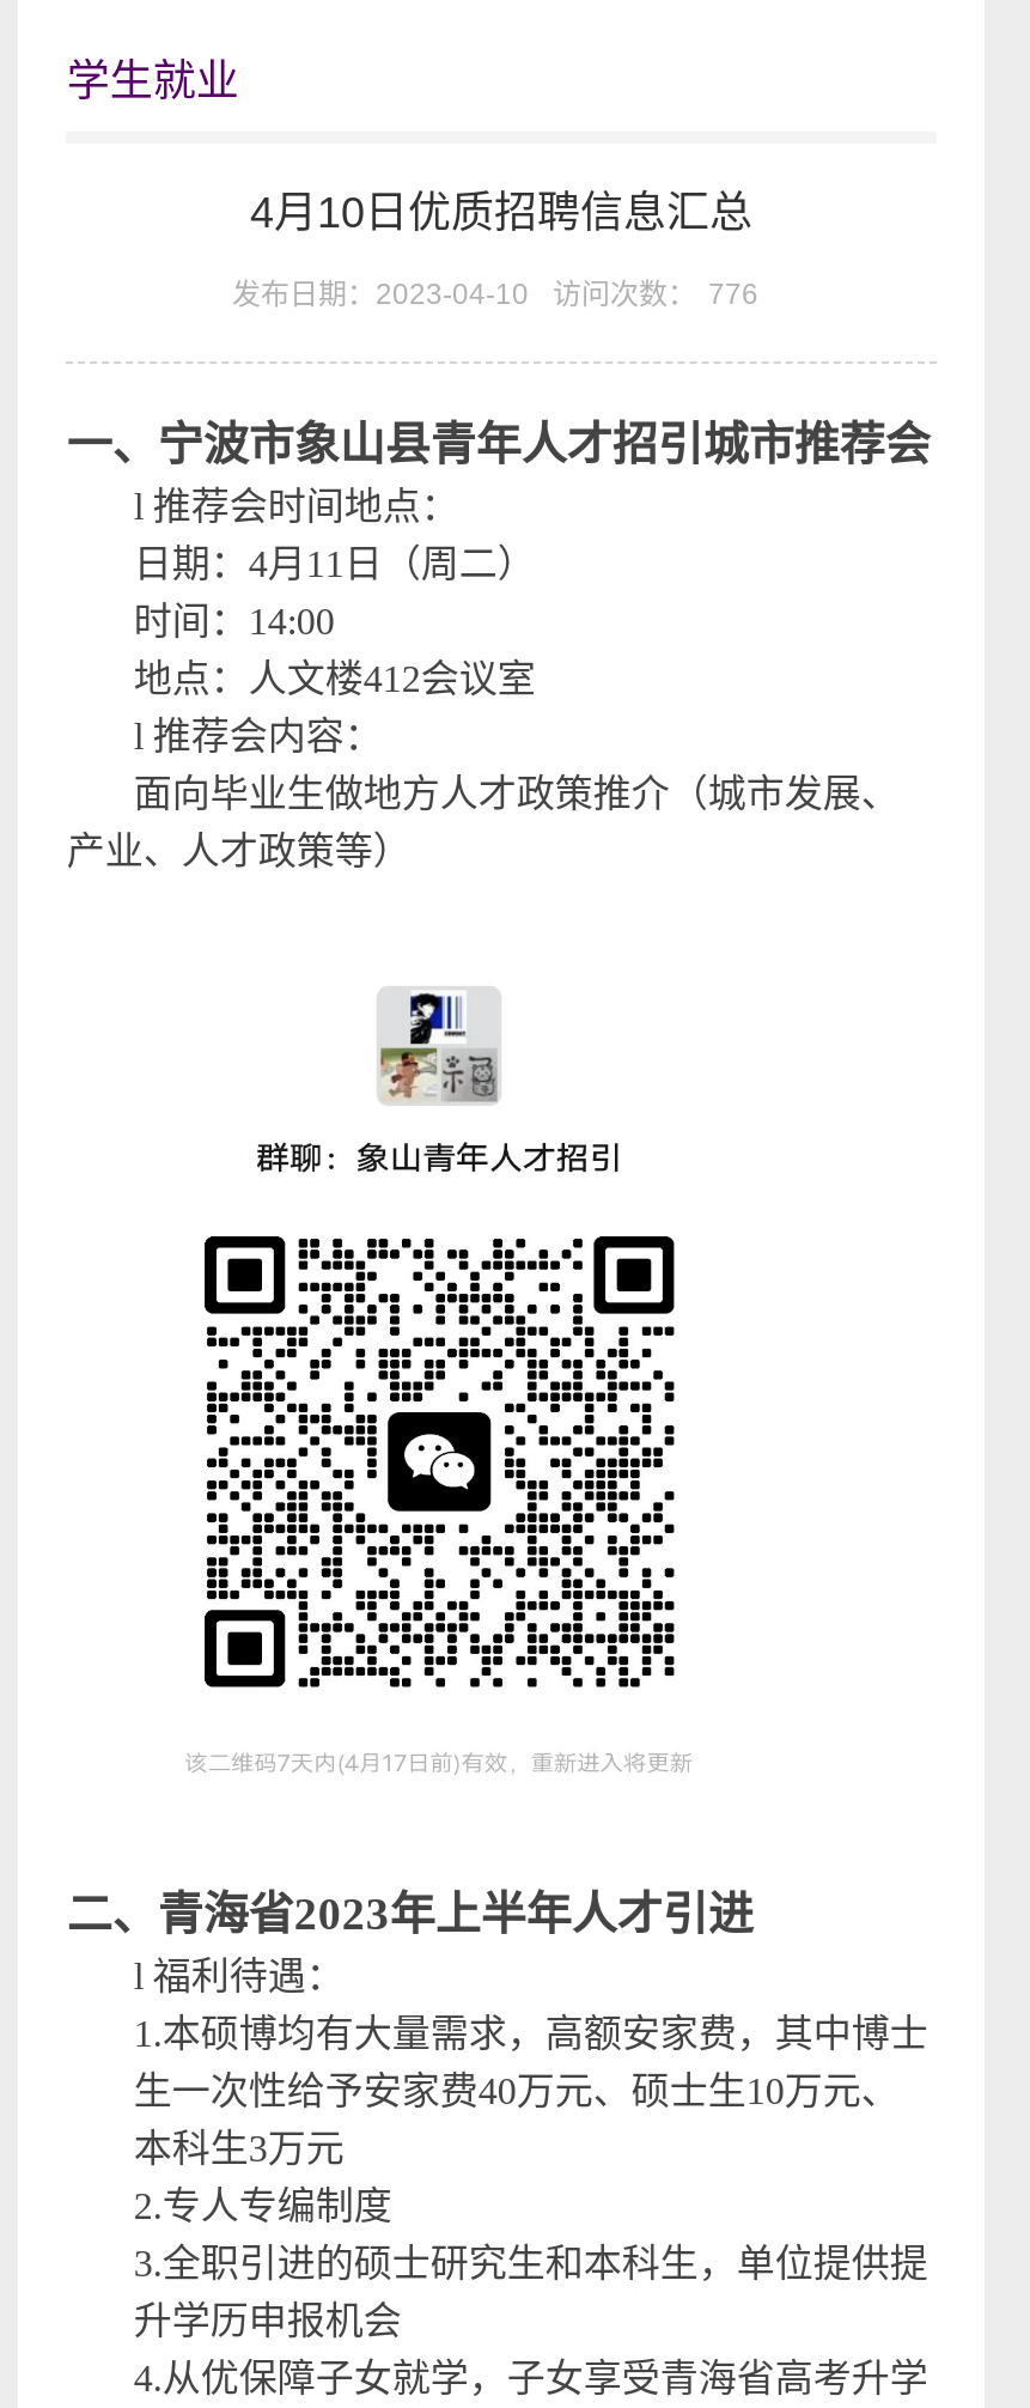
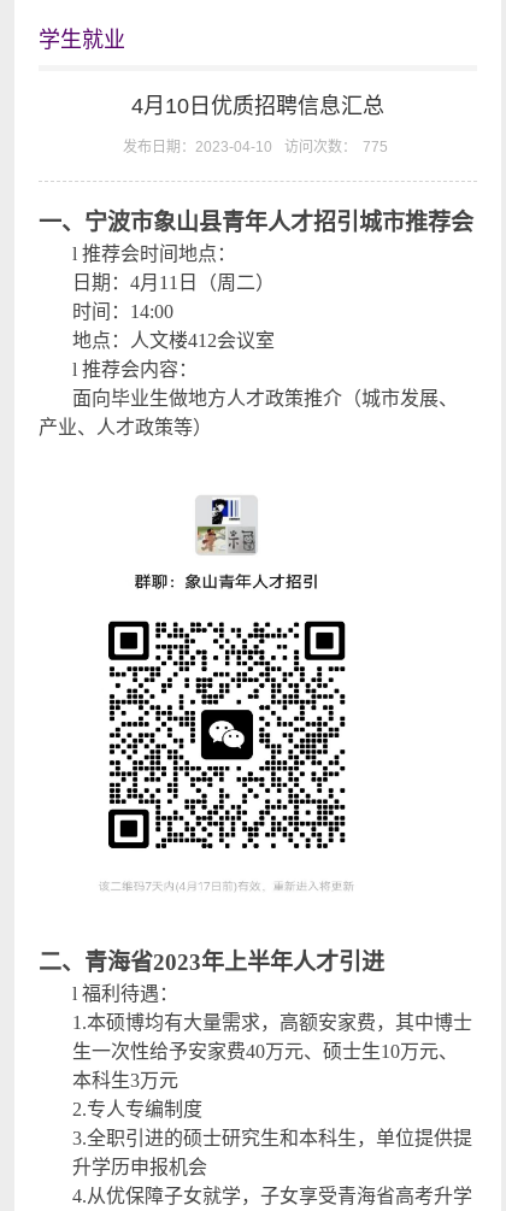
[232,278,758,311] 发布日期：2023-04-10 访问次数： 776 -> [122,139,387,155] 发布日期：2023-04-10 访问次数： 775

